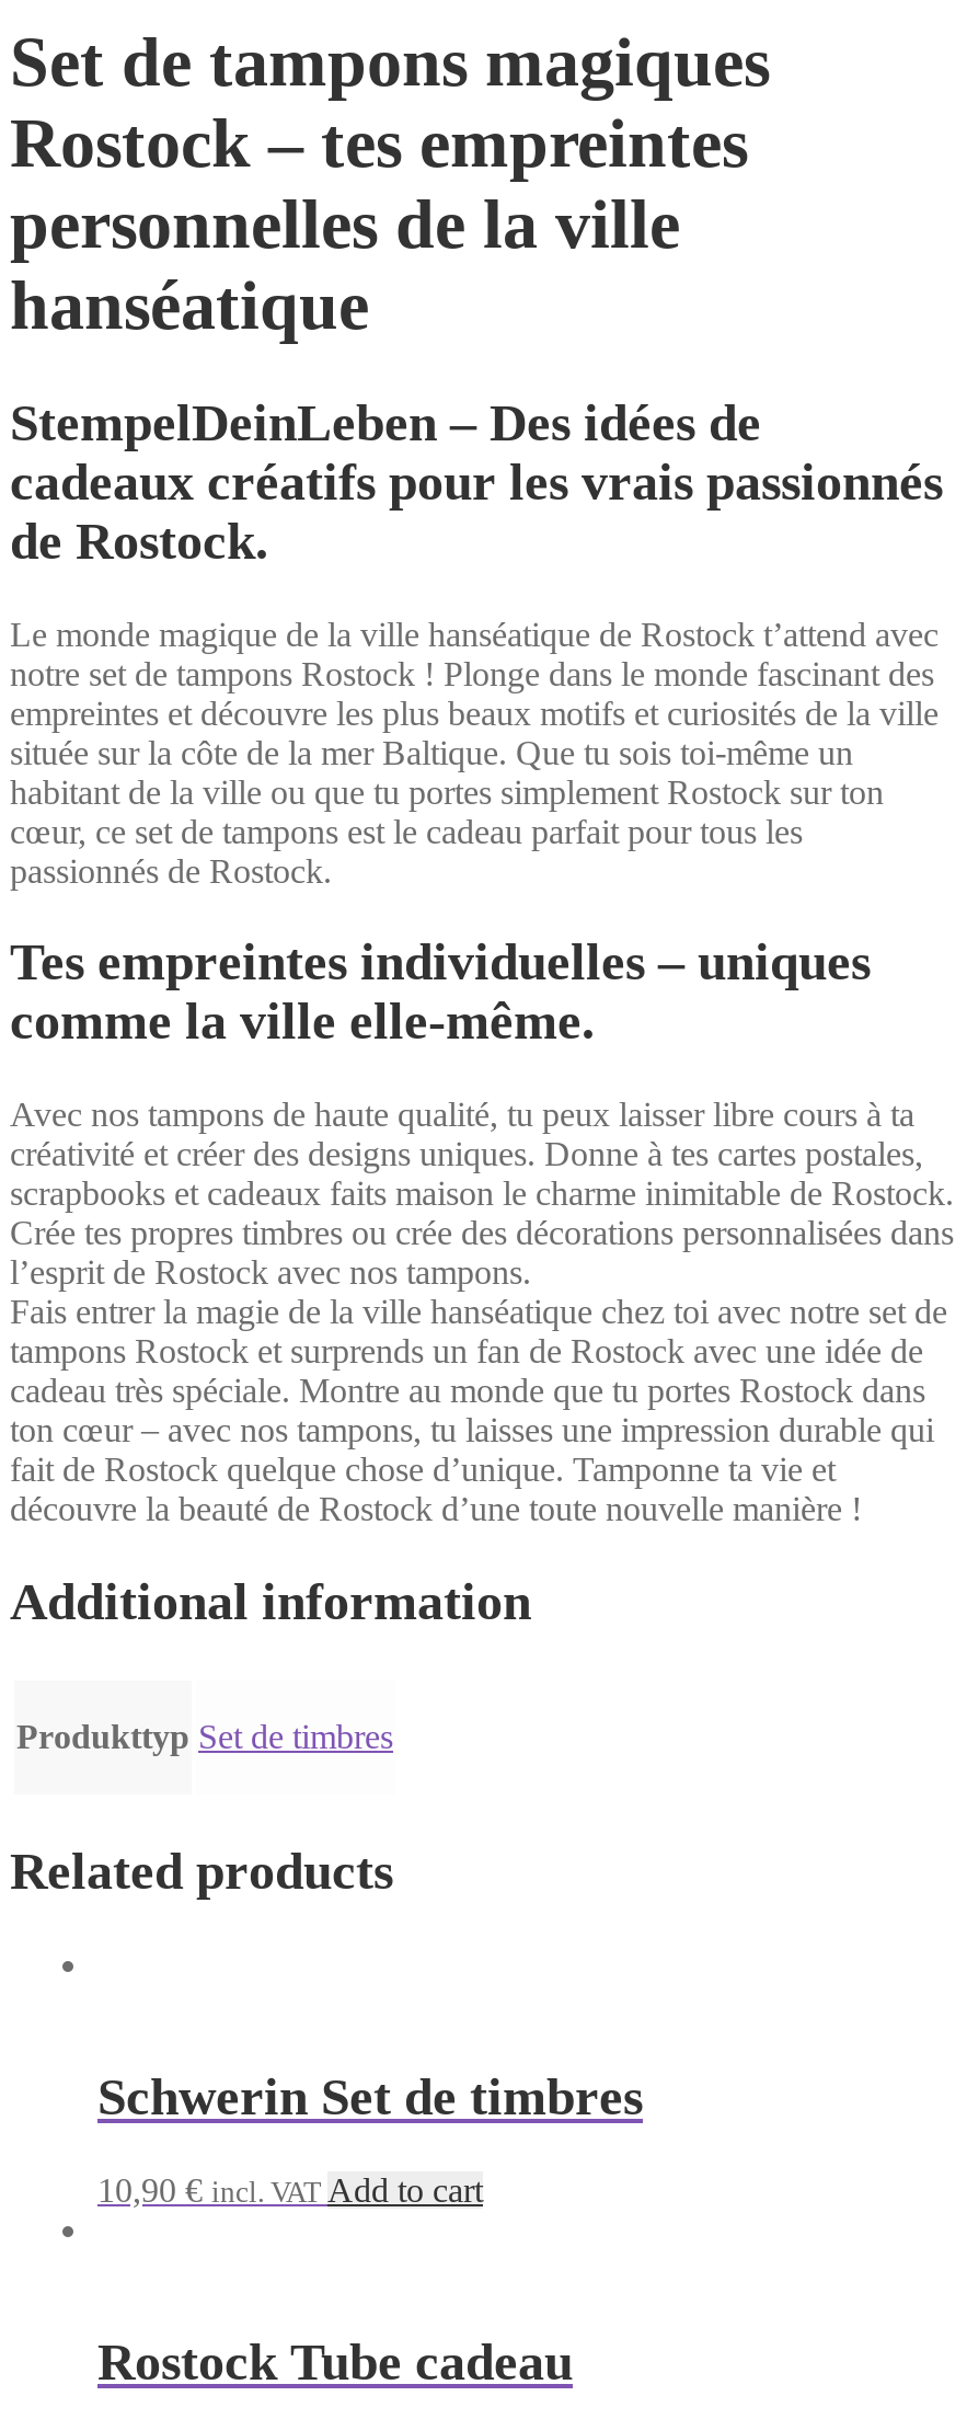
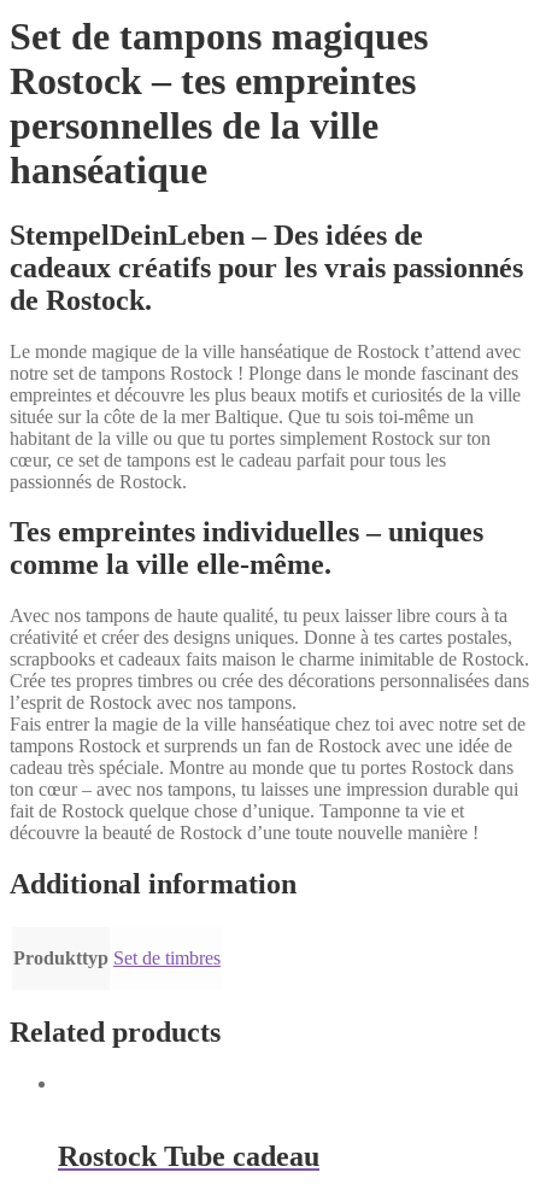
[97,2068,643,2208] Schwerin Set de timbres | 10,90 € incl. VAT Add to cart -> none

